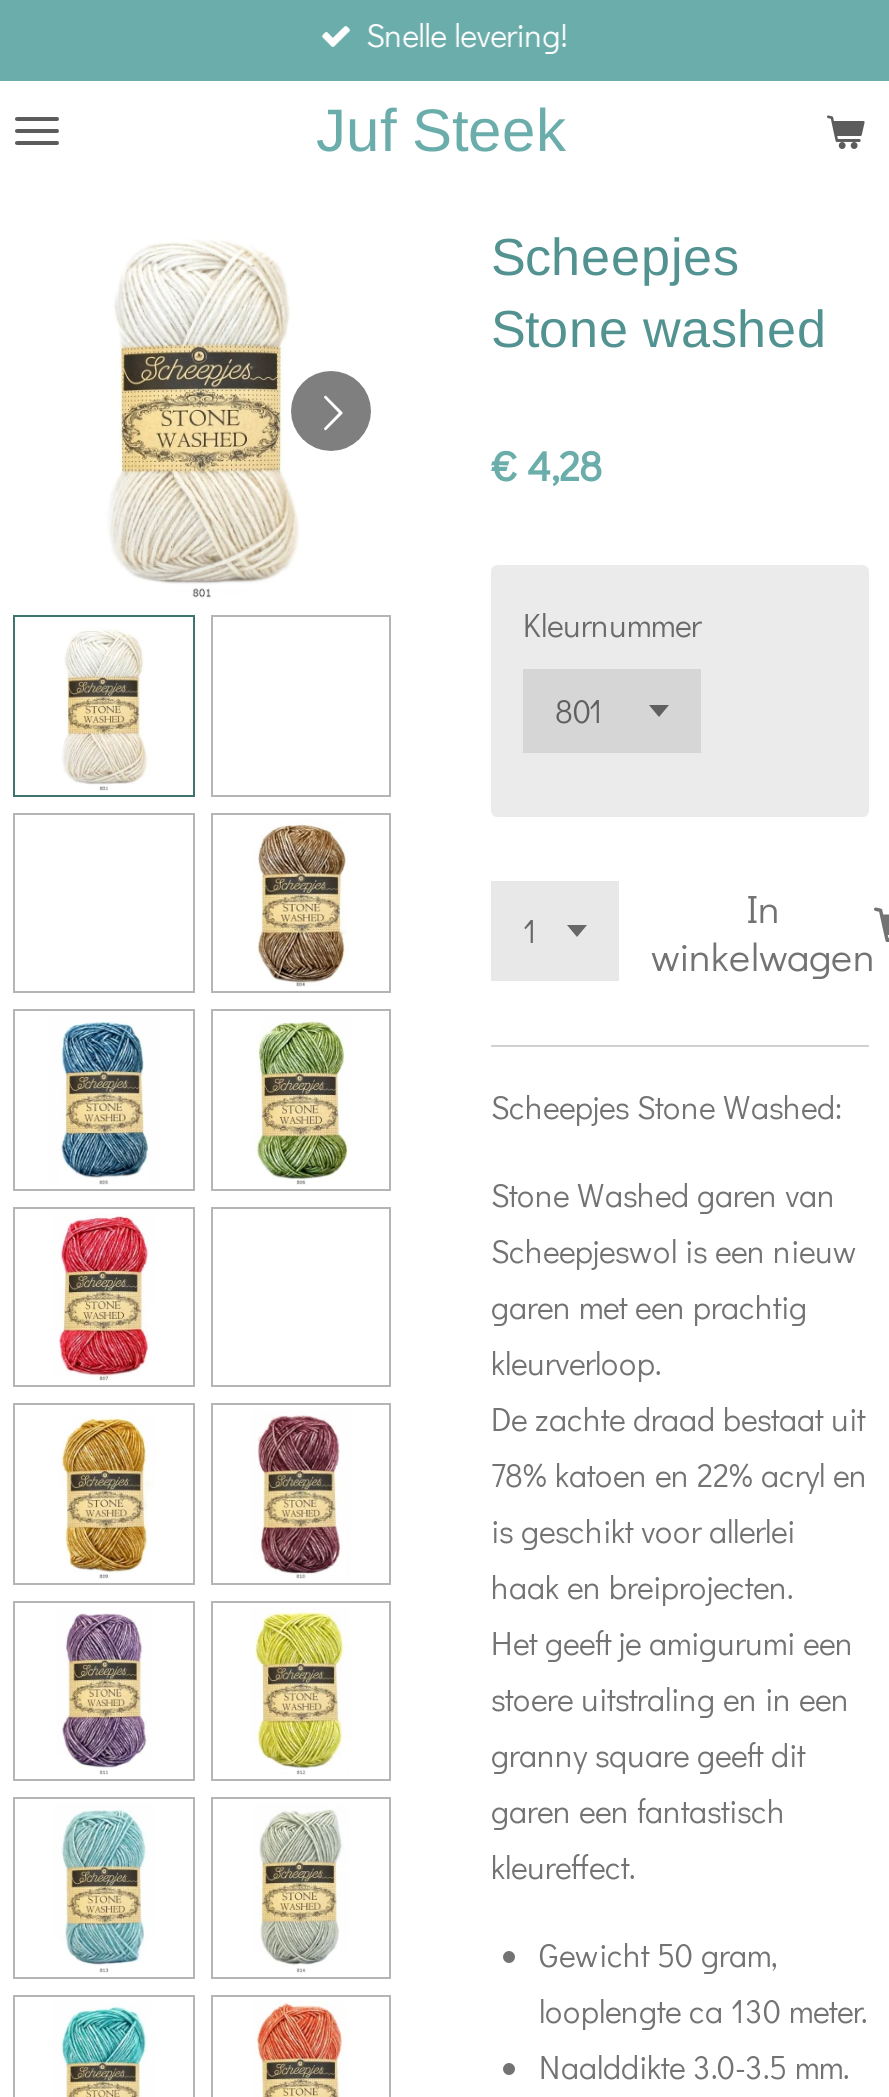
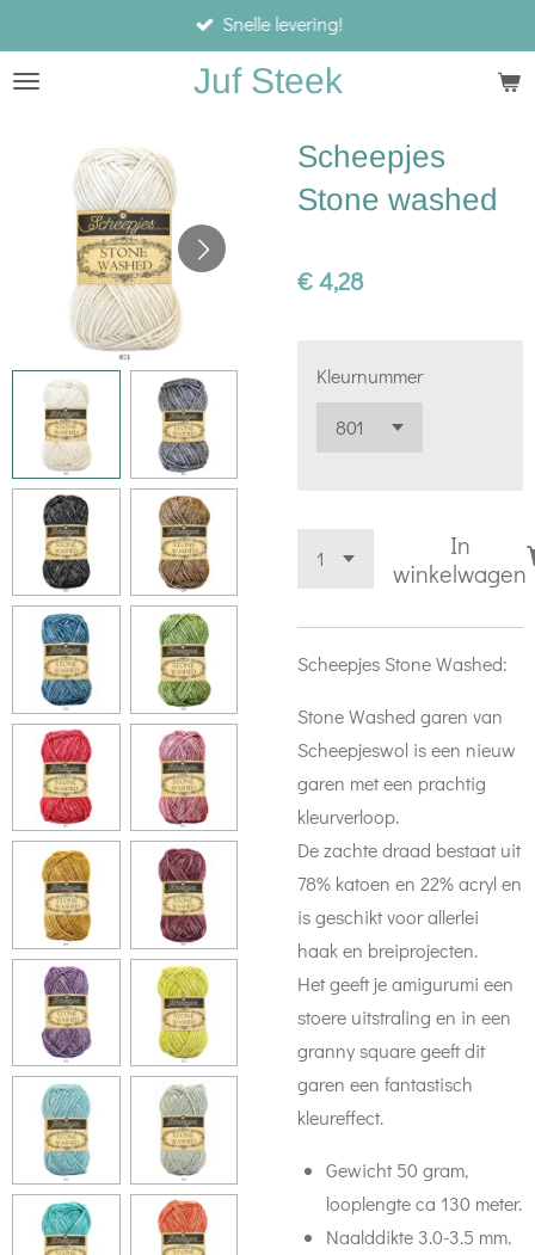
none -> [41,493,92,592] [image]
none -> [156,377,210,475] [image]
none -> [158,730,210,828] [image]

